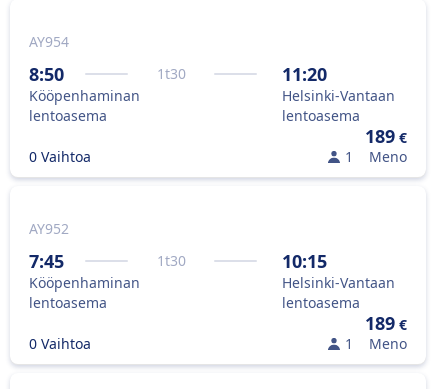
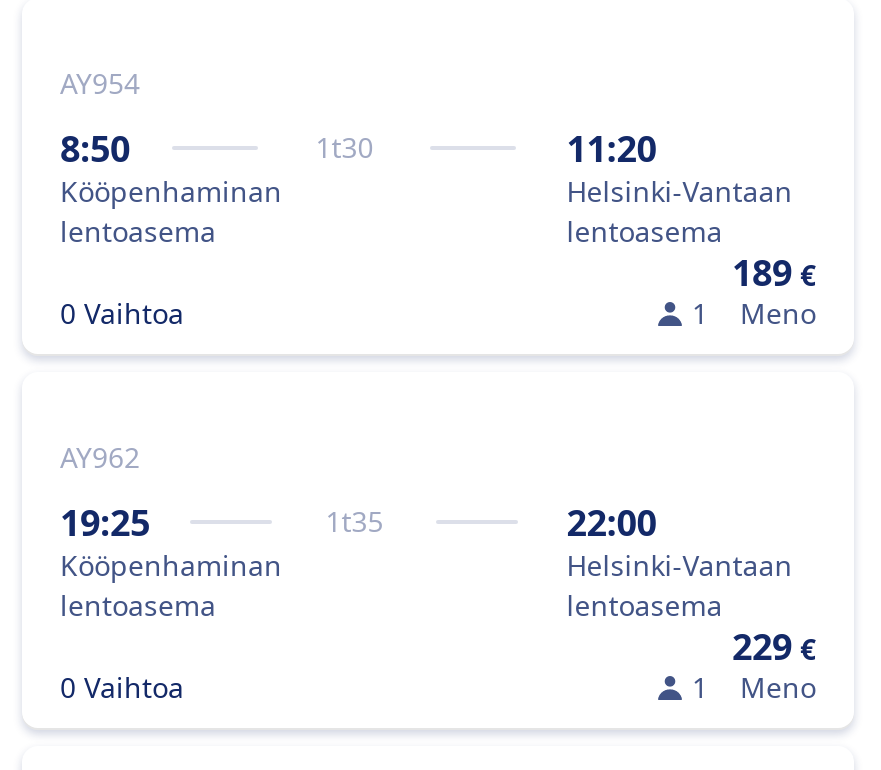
[29,219,69,238] AY952 -> [60,438,140,476] AY962
[29,249,186,273] 7:45 | 1t30 -> [60,498,383,546] 19:25 | 1t35
[282,249,327,273] 10:15 -> [567,498,657,546] 22:00
[365,311,407,335] 189 € -> [732,622,816,670] 229 €

